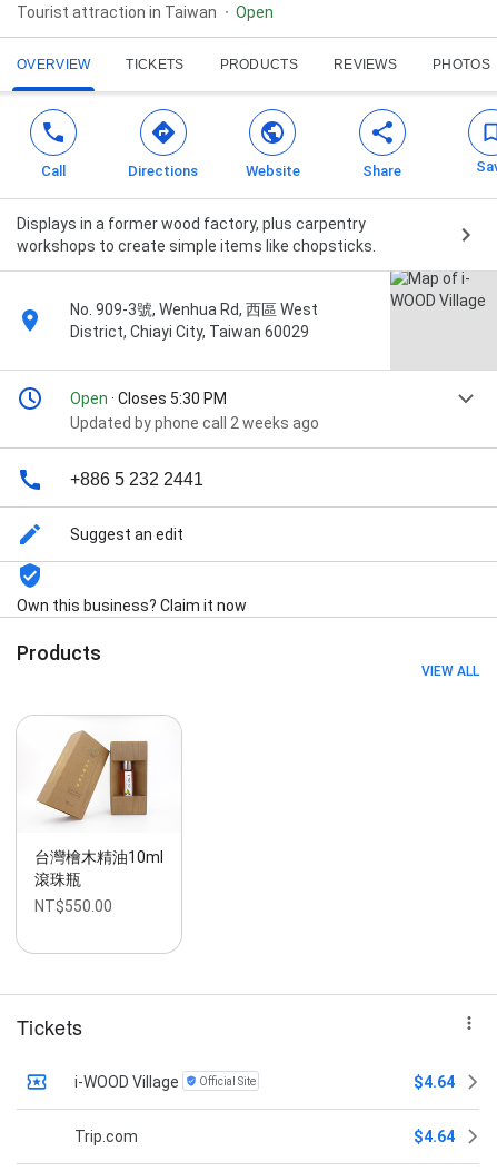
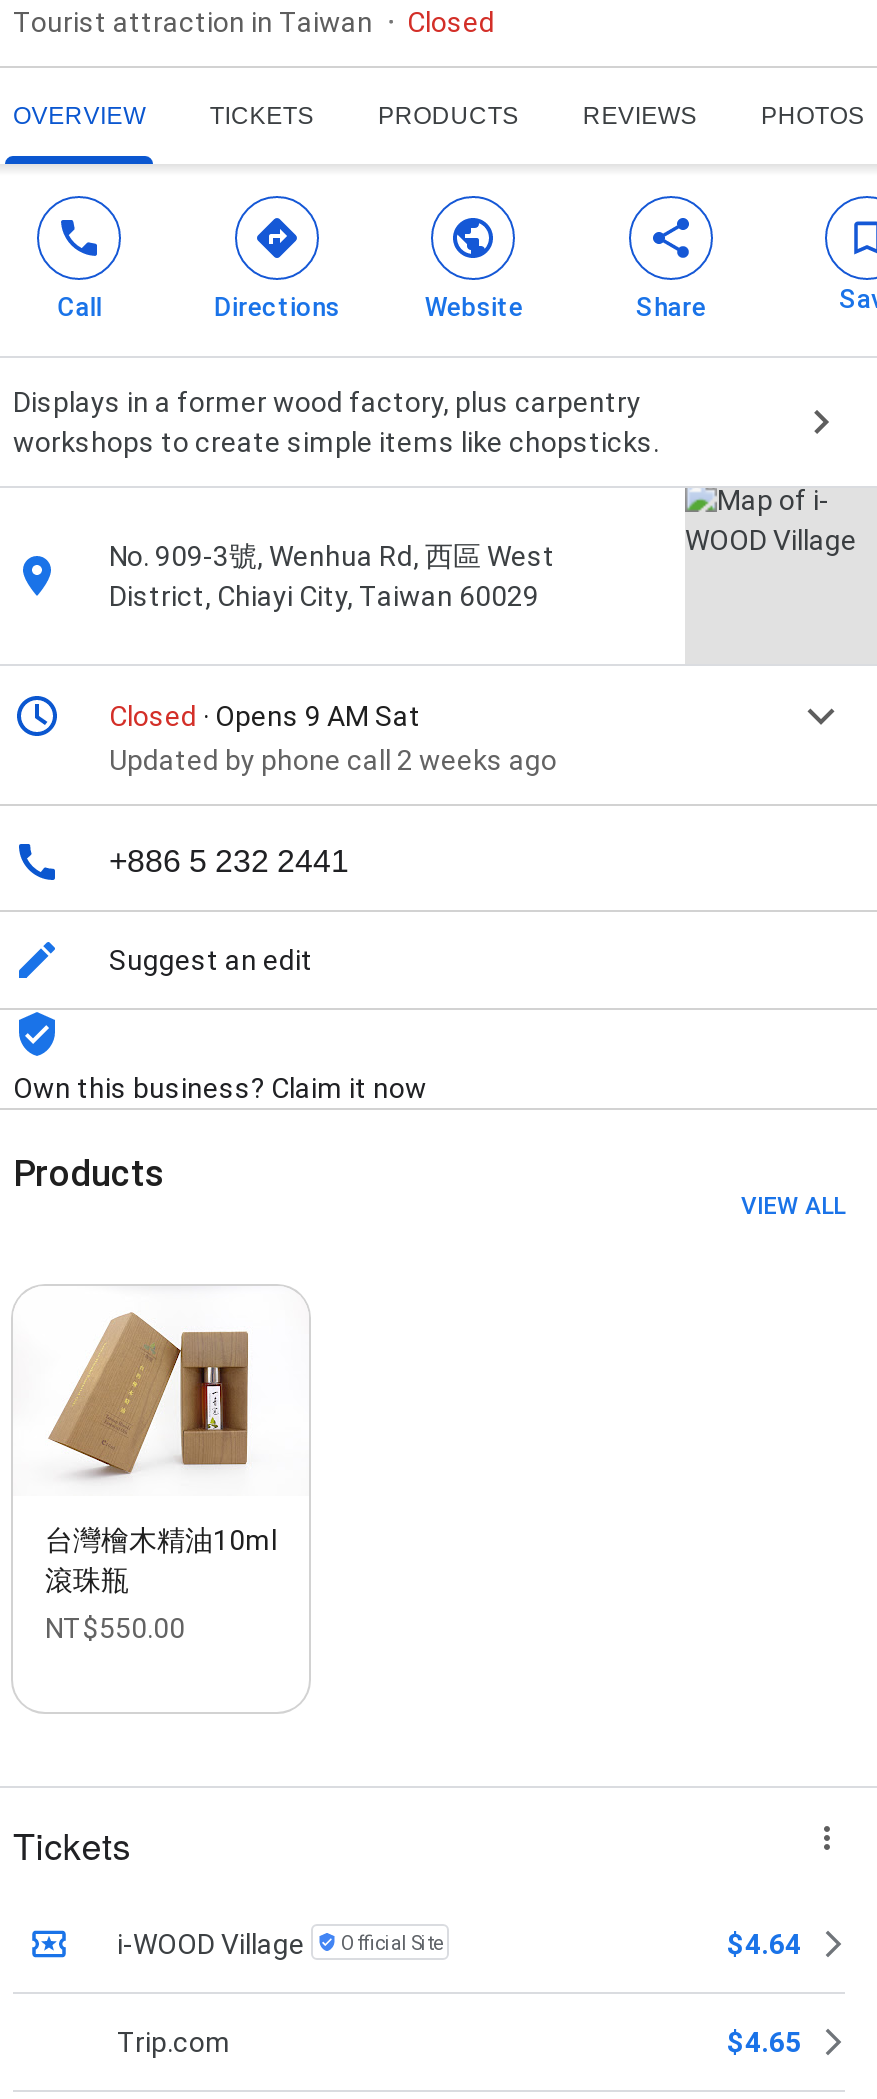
[236,4,274,21] Open -> [407,6,495,38] Closed
[70,390,227,408] Open · Closes 5:30 PM -> [109,700,421,732] Closed · Opens 9 AM Sat
[414,1128,455,1146] $4.64 -> [727,2026,801,2058] $4.65

